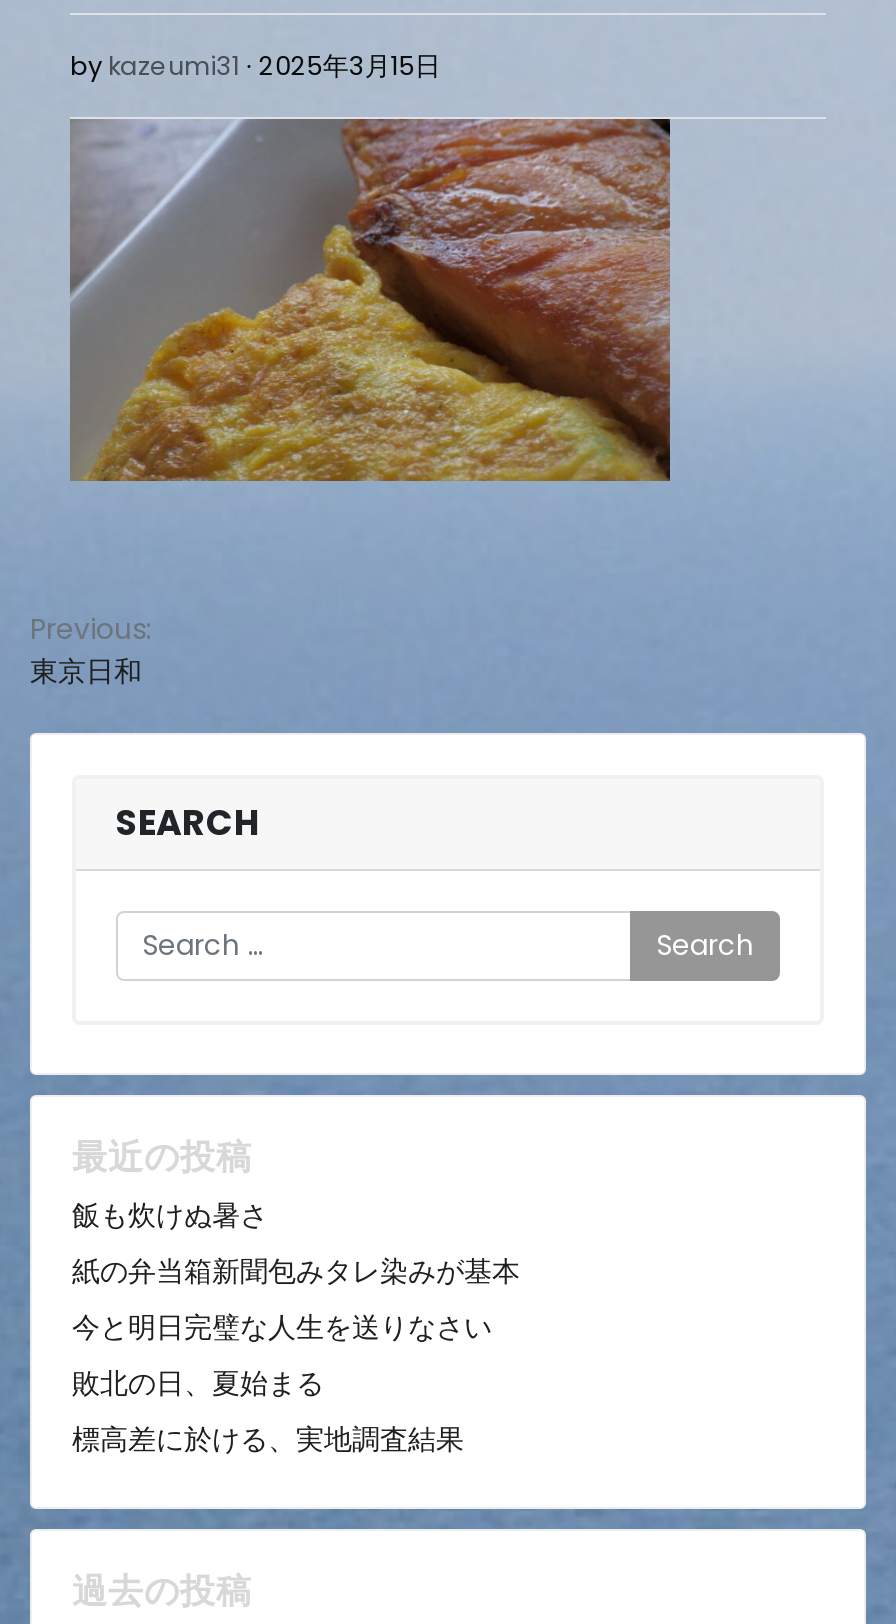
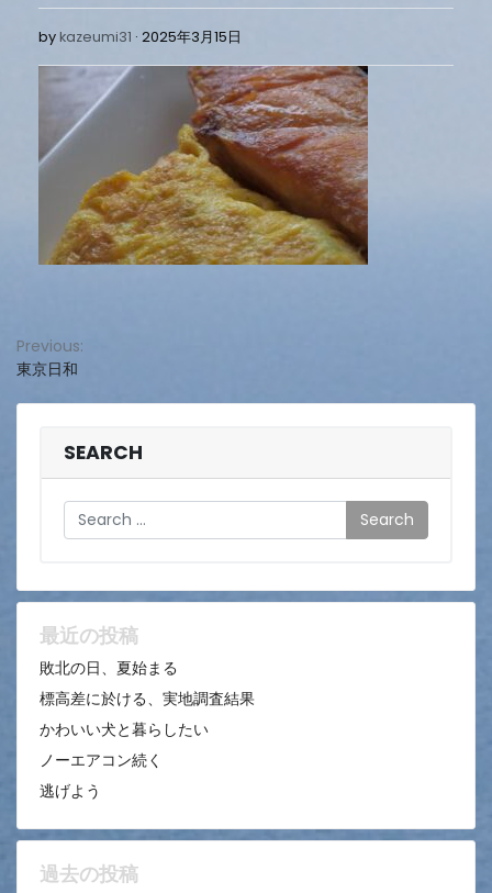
[72,1195,520,1347] 飯も炊けぬ暑さ | 紙の弁当箱新聞包みタレ染みが基本 | 今と明日完璧な人生を送りなさい -> none
moved [72,1363,464,1459] -> [40,657,255,710]: 敗北の日、夏始まる | 標高差に於ける、実地調査結果
none -> [40,719,209,802] かわいい犬と暮らしたい | ノーエアコン続く | 逃げよう

